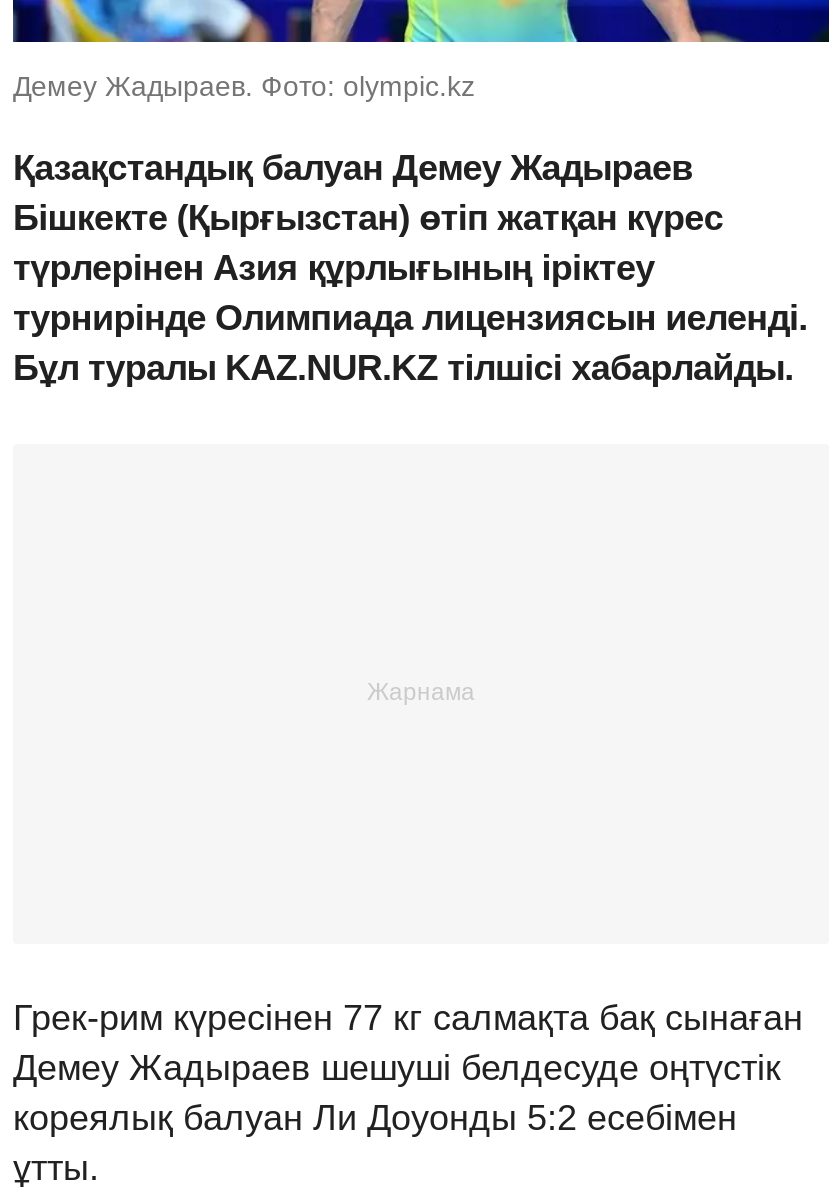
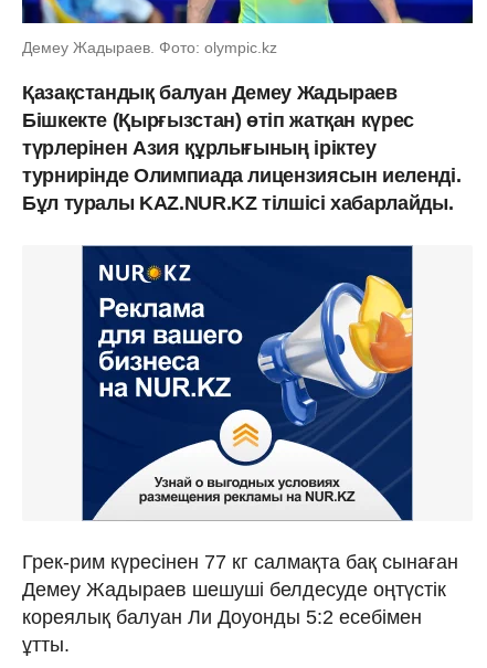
none -> [81,244,414,522] [image]

